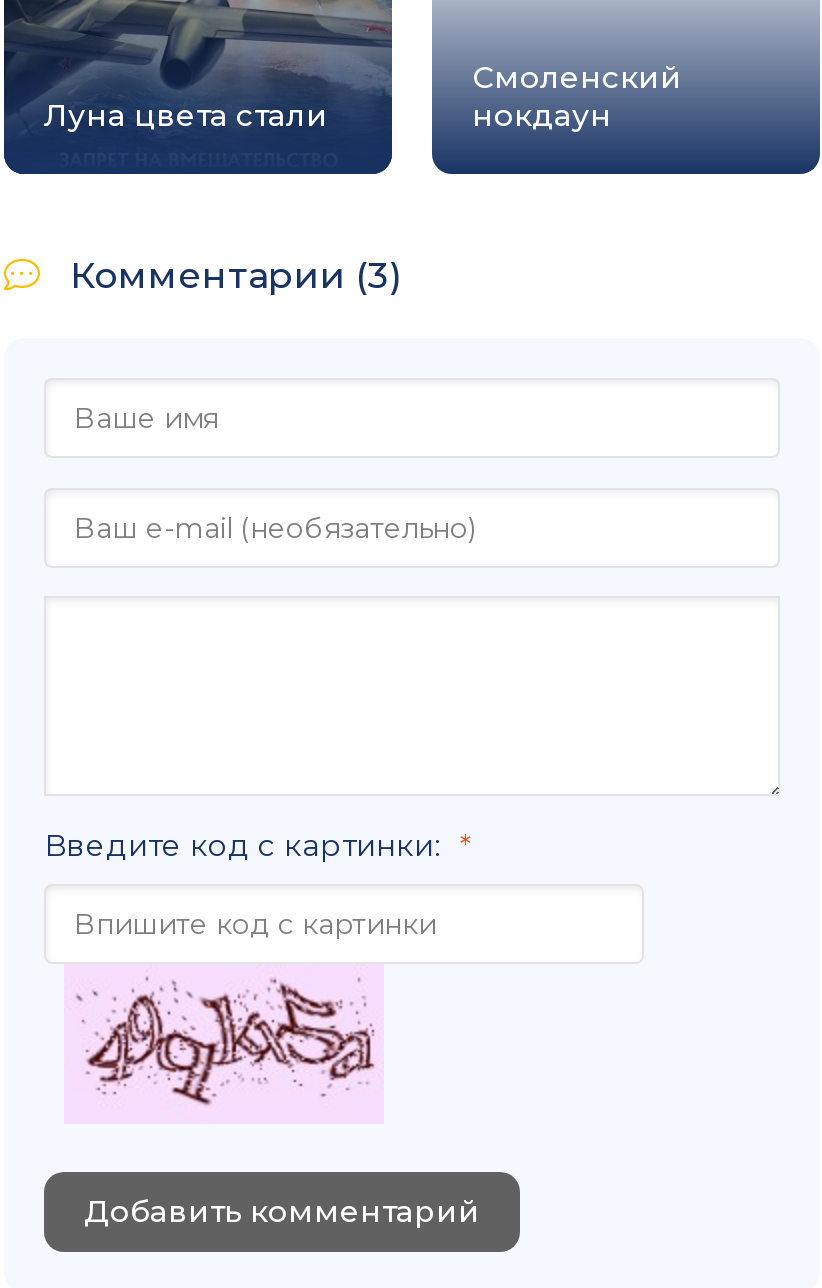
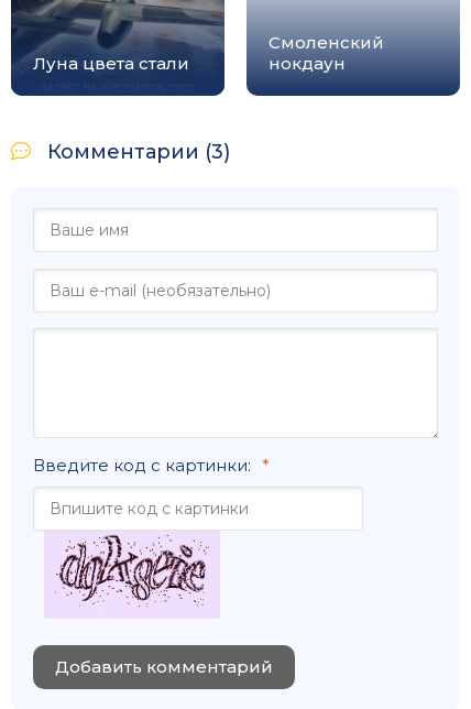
[76,972,376,1106] [image] -> [56,534,213,608] [image]

